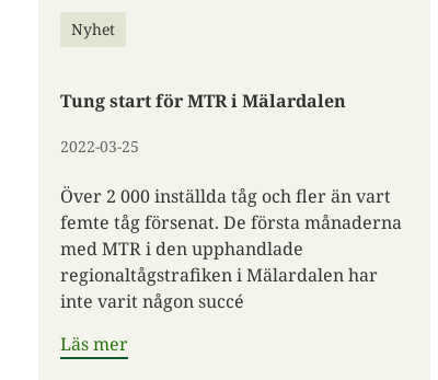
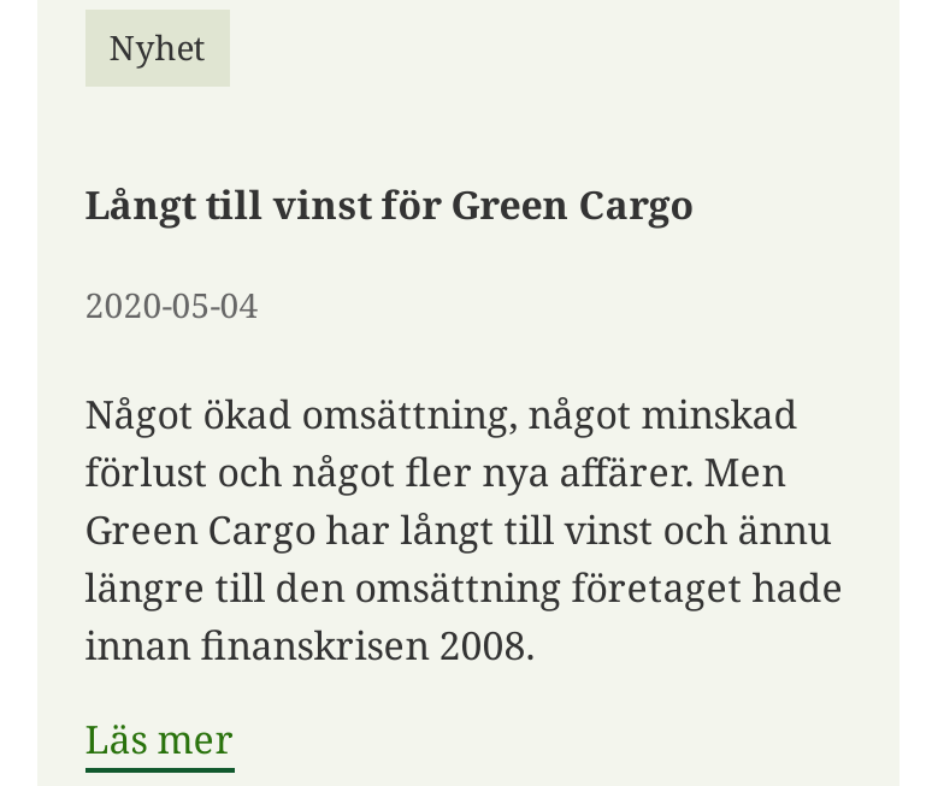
[60,89,346,113] Tung start för MTR i Mälardalen -> [85,179,694,232] Långt till vinst för Green Cargo
[60,136,139,157] 2022-03-25 -> [85,283,258,329] 2020-05-04
[60,184,402,313] Över 2 000 inställda tåg och fler än vart | femte tåg försenat. De första månaderna | med MTR i den upphandlade | regionaltågstrafiken i Mälardalen har | inte varit någon succé -> [85,389,844,673] Något ökad omsättning, något minskad | förlust och något fler nya affärer. Men | Green Cargo har långt till vinst och ännu | längre till den omsättning företaget hade | innan finanskrisen 2008.

